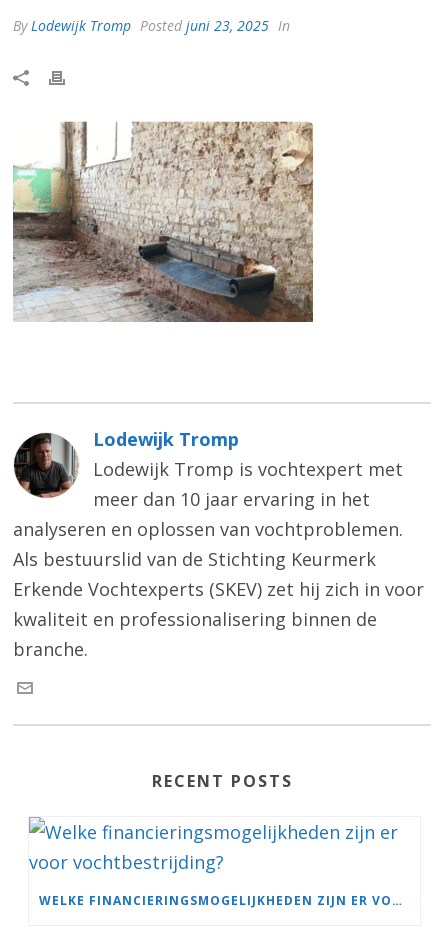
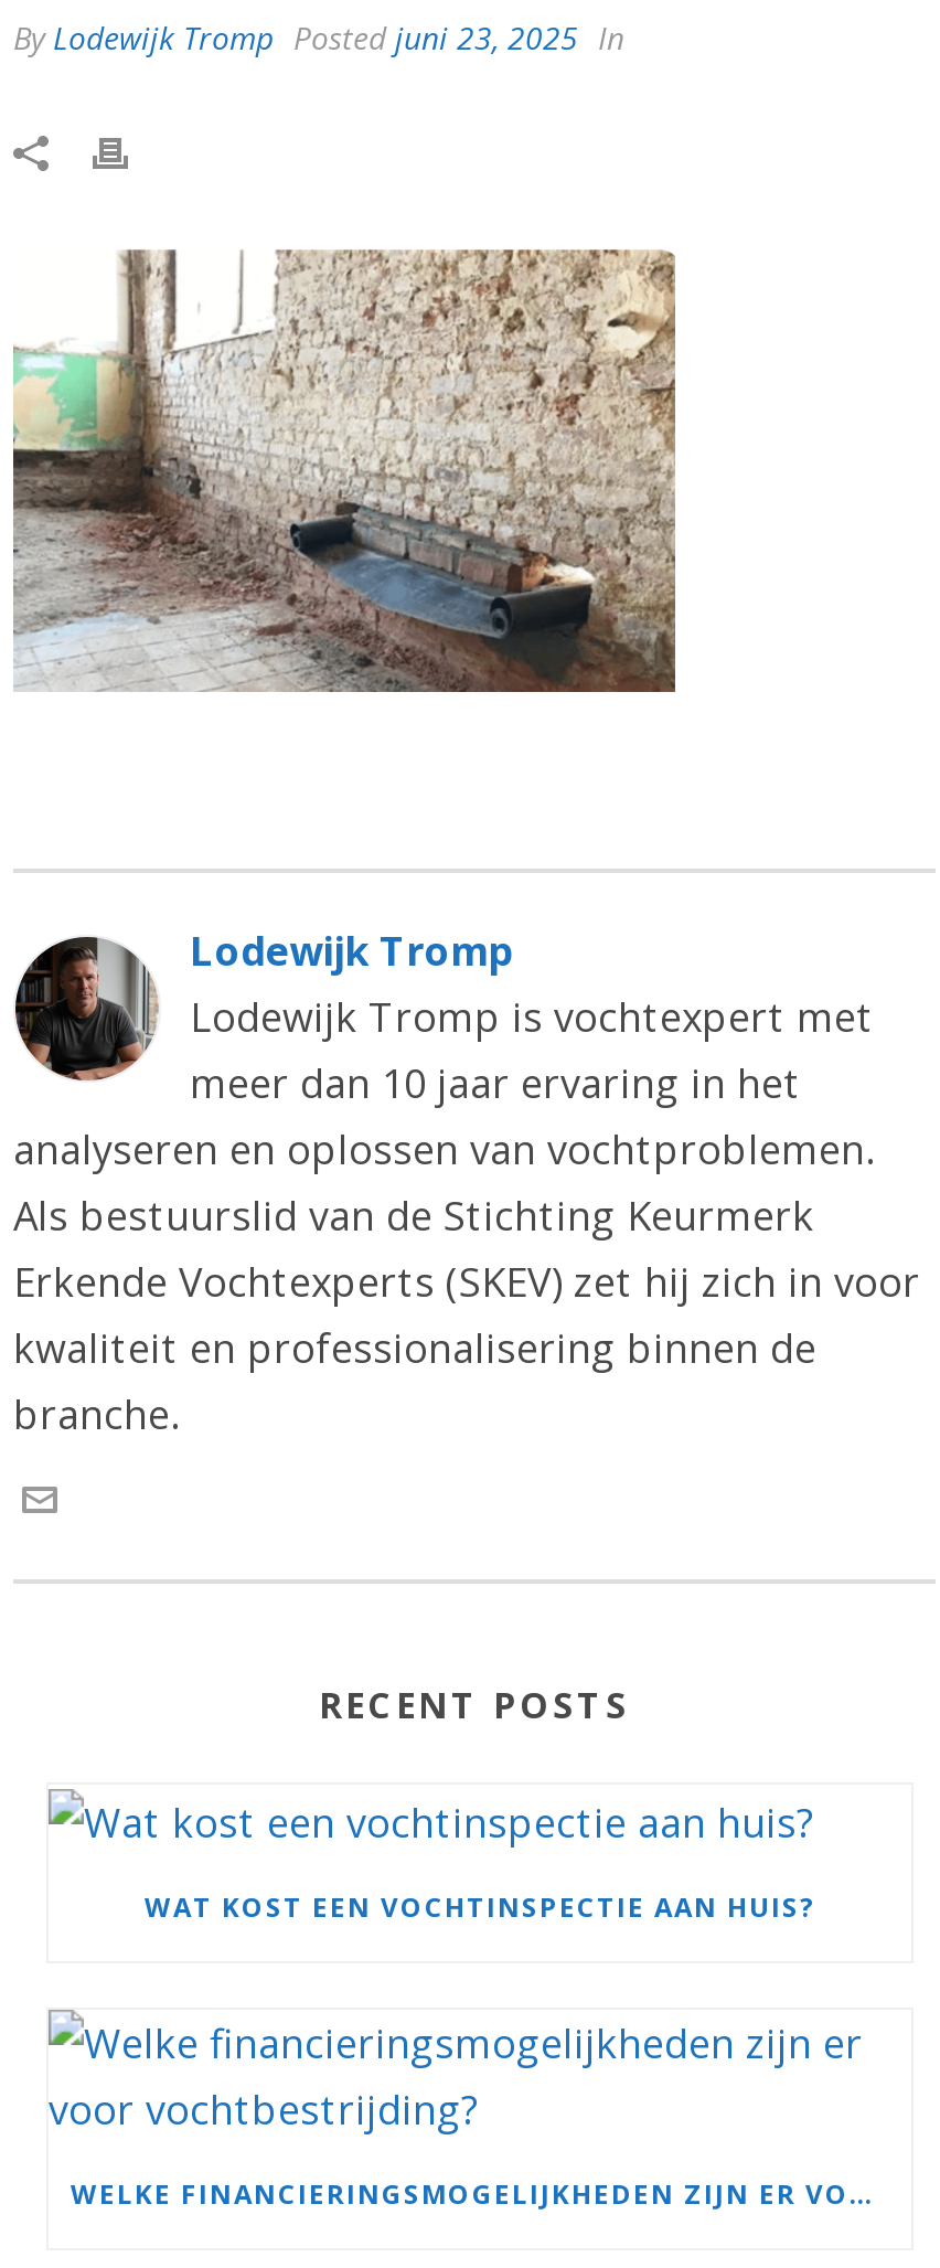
none -> [145,1889,815,1926] WAT KOST EEN VOCHTINSPECTIE AAN HUIS?

